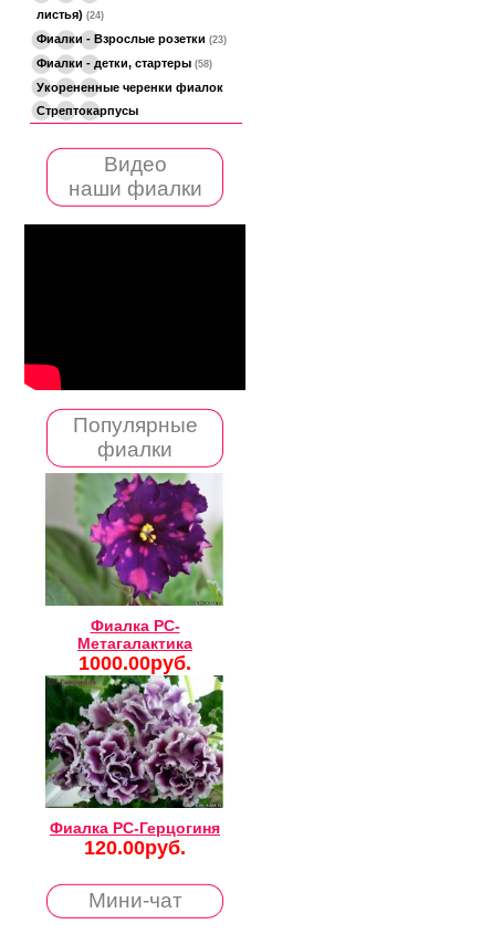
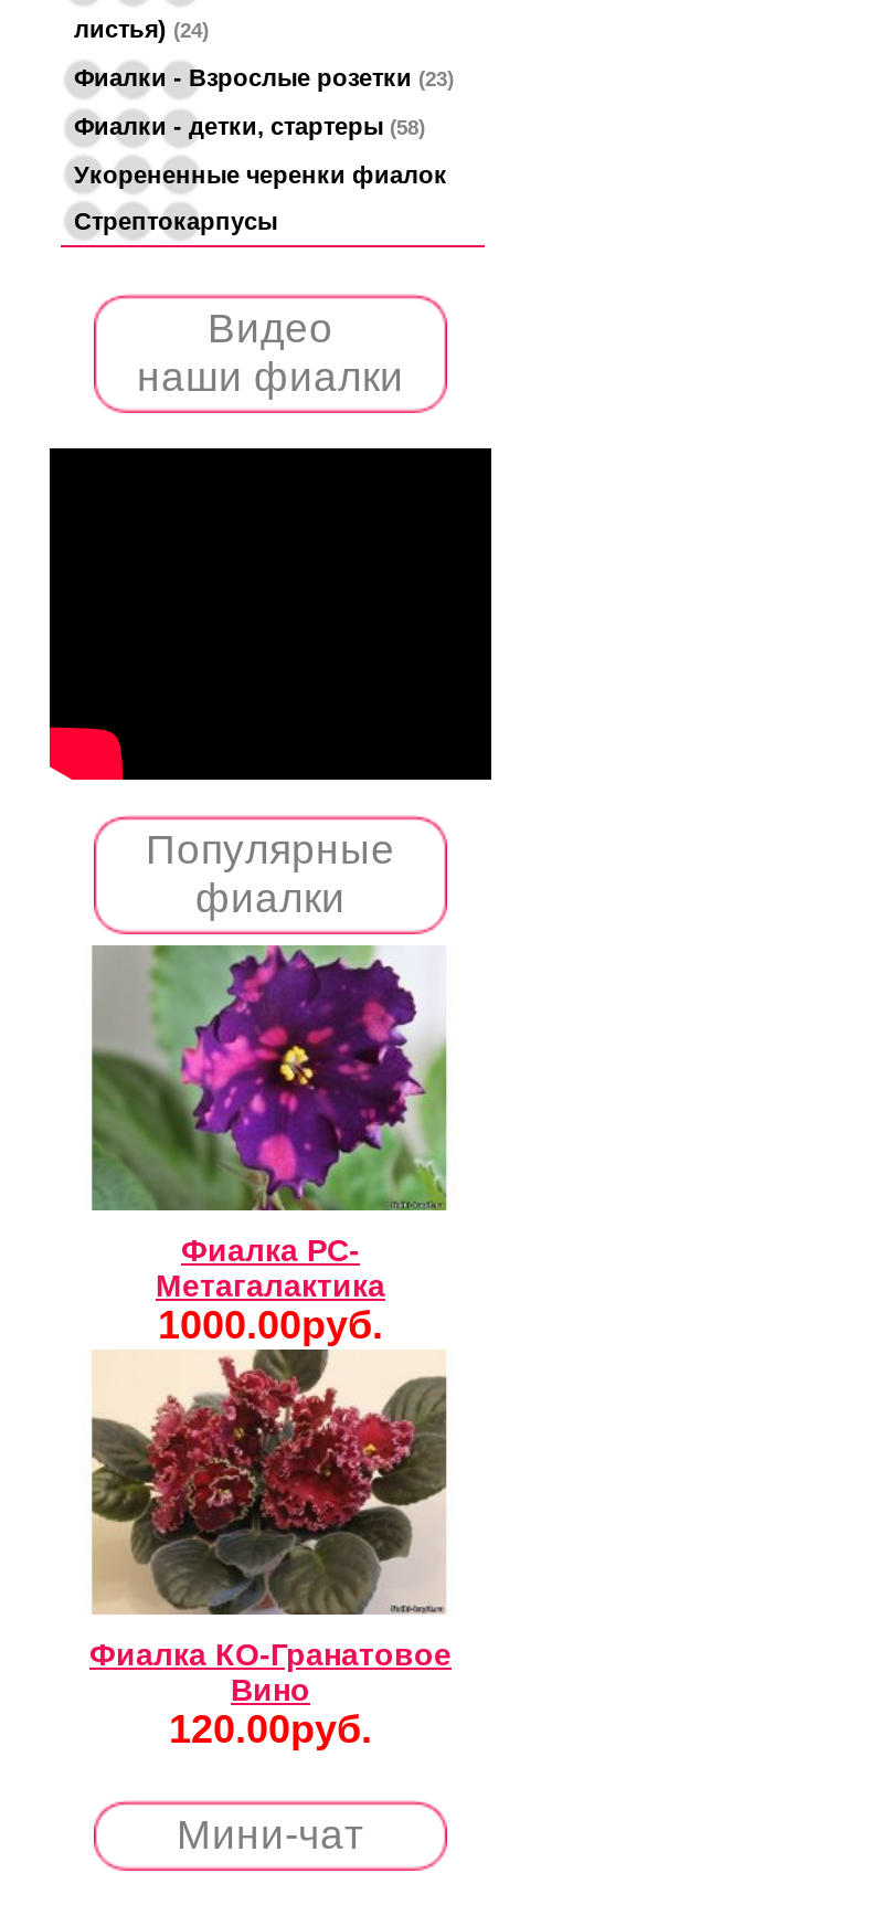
[44,674,223,837] [image] | Фиалка РС-Герцогиня -> [89,1350,452,1708] [image] | Фиалка КО-Гранатовое | Вино

